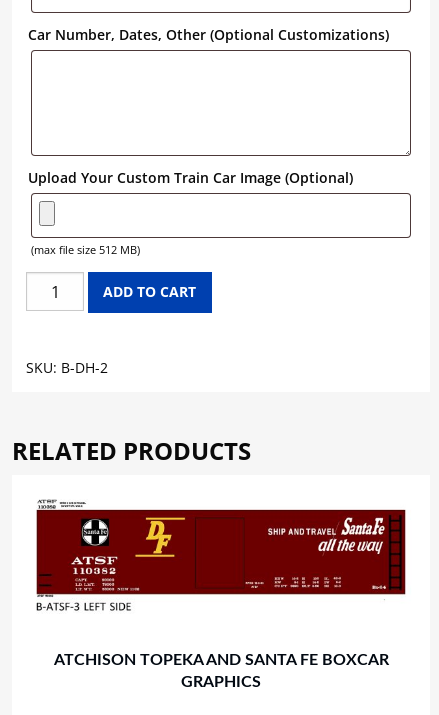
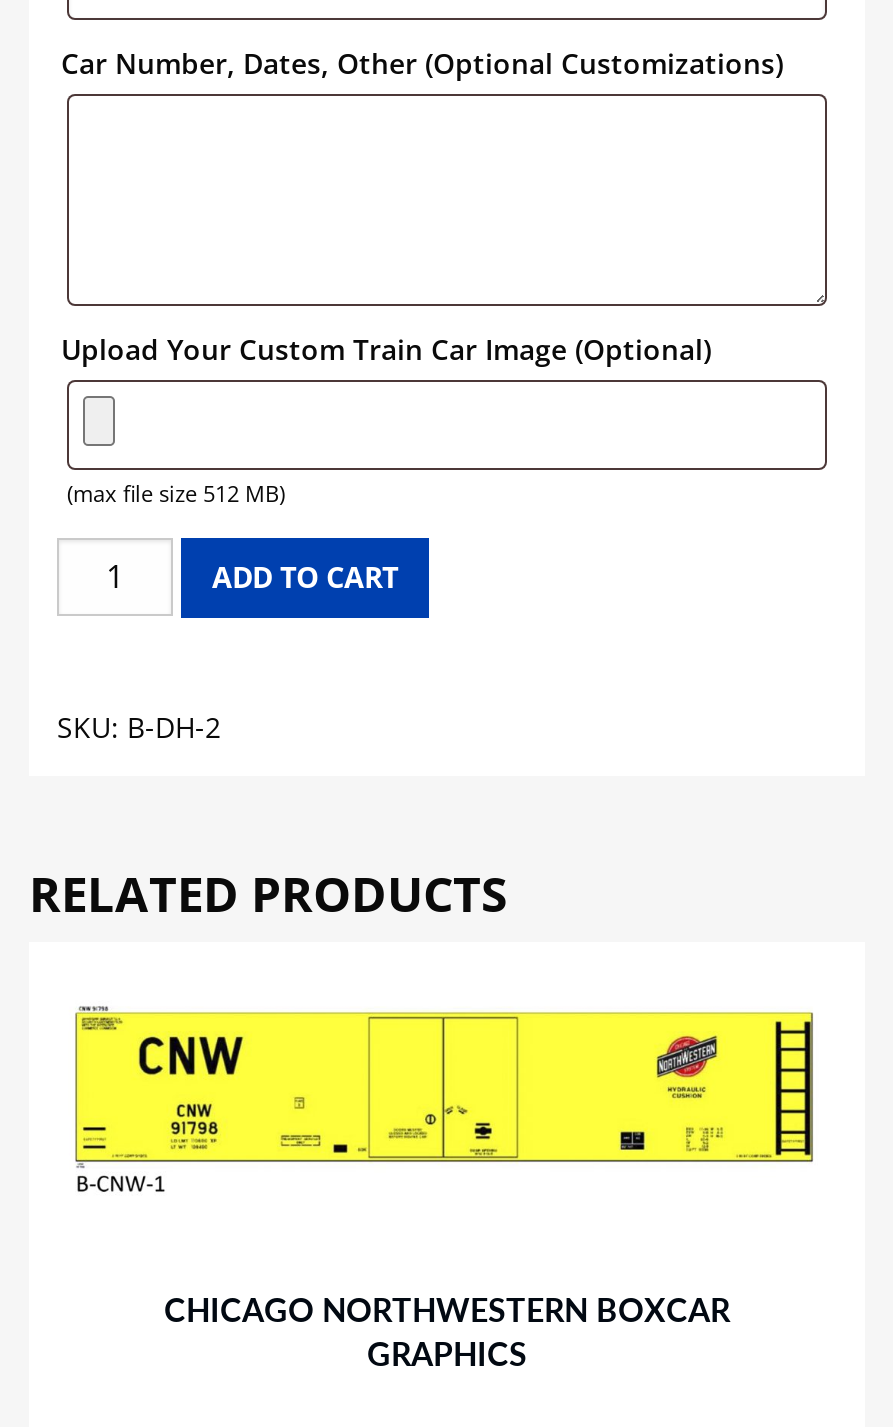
[36,499,407,612] [image] -> [75,994,817,1216] [image]
[53,651,388,667] ATCHISON TOPEKA AND SANTA FE BOXCAR -> [164,1297,730,1329] CHICAGO NORTHWESTERN BOXCAR

